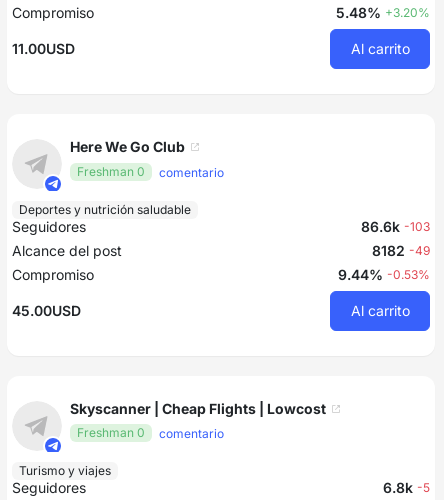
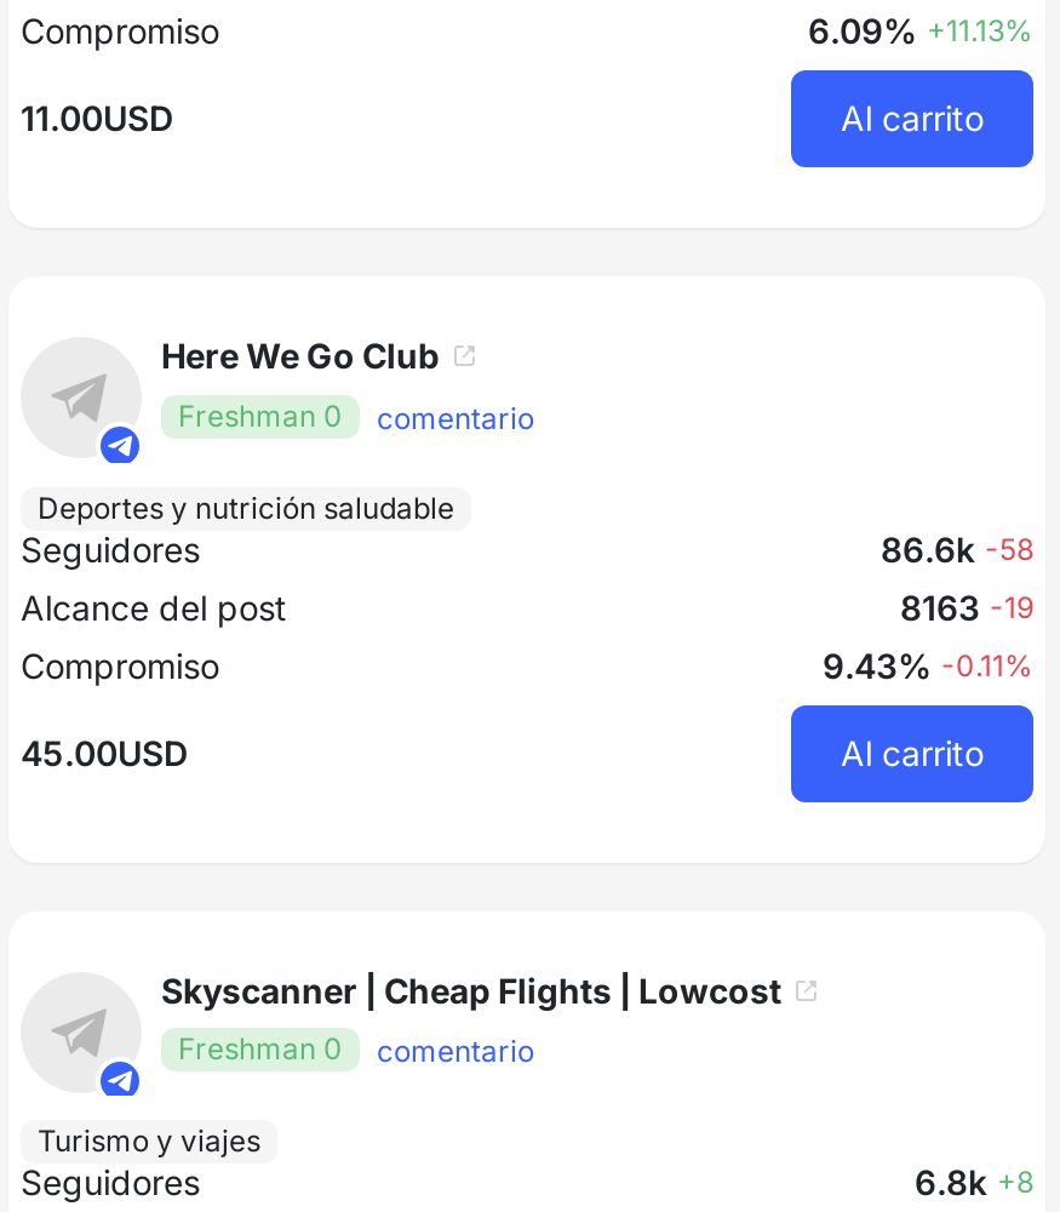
[336,4,430,21] 5.48% +3.20% -> [808,11,1033,52] 6.09% +11.13%
[361,218,430,235] 86.6k -103 -> [881,527,1033,569] 86.6k -58
[372,242,430,259] 8182 -49 -> [900,586,1033,627] 8163 -19
[338,266,430,283] 9.44% -0.53% -> [823,644,1033,685] 9.43% -0.11%
[383,479,430,496] 6.8k -5 -> [915,1161,1033,1202] 6.8k +8

